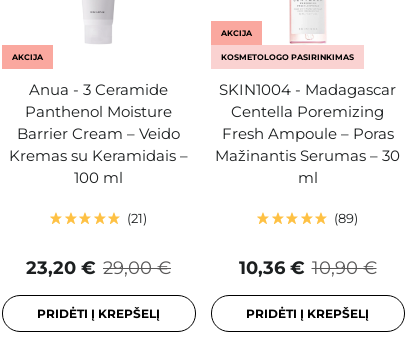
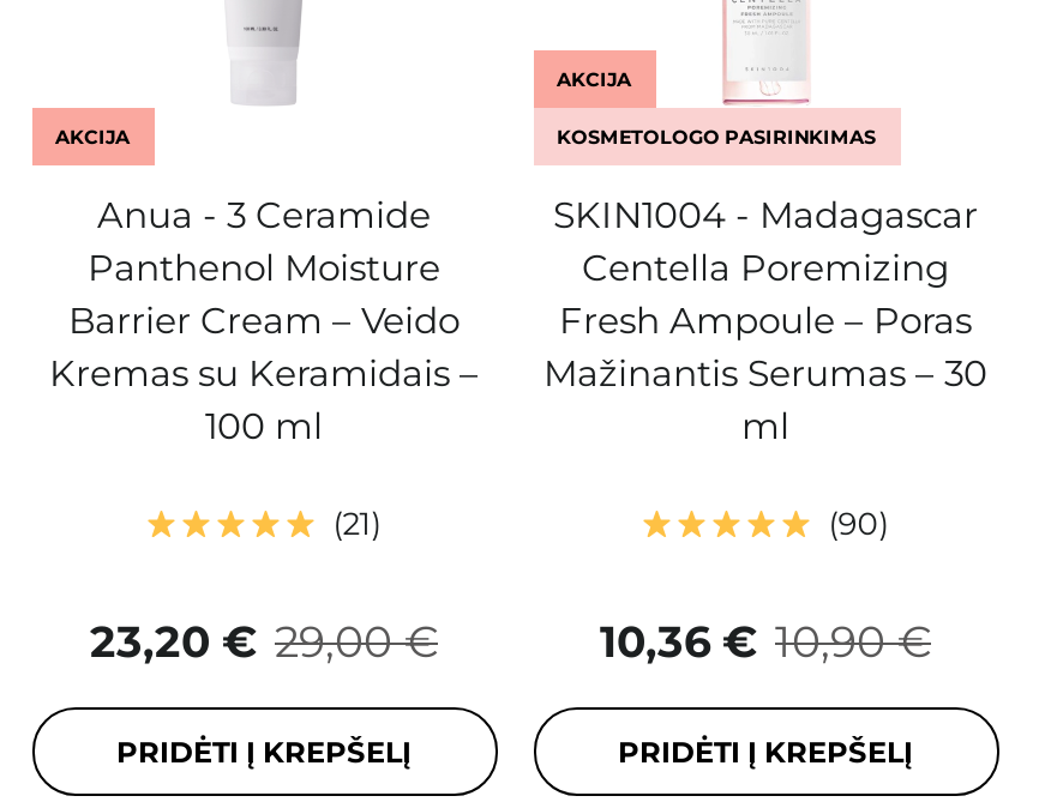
[338,210,354,226] 89 -> [838,503,879,542] 90

